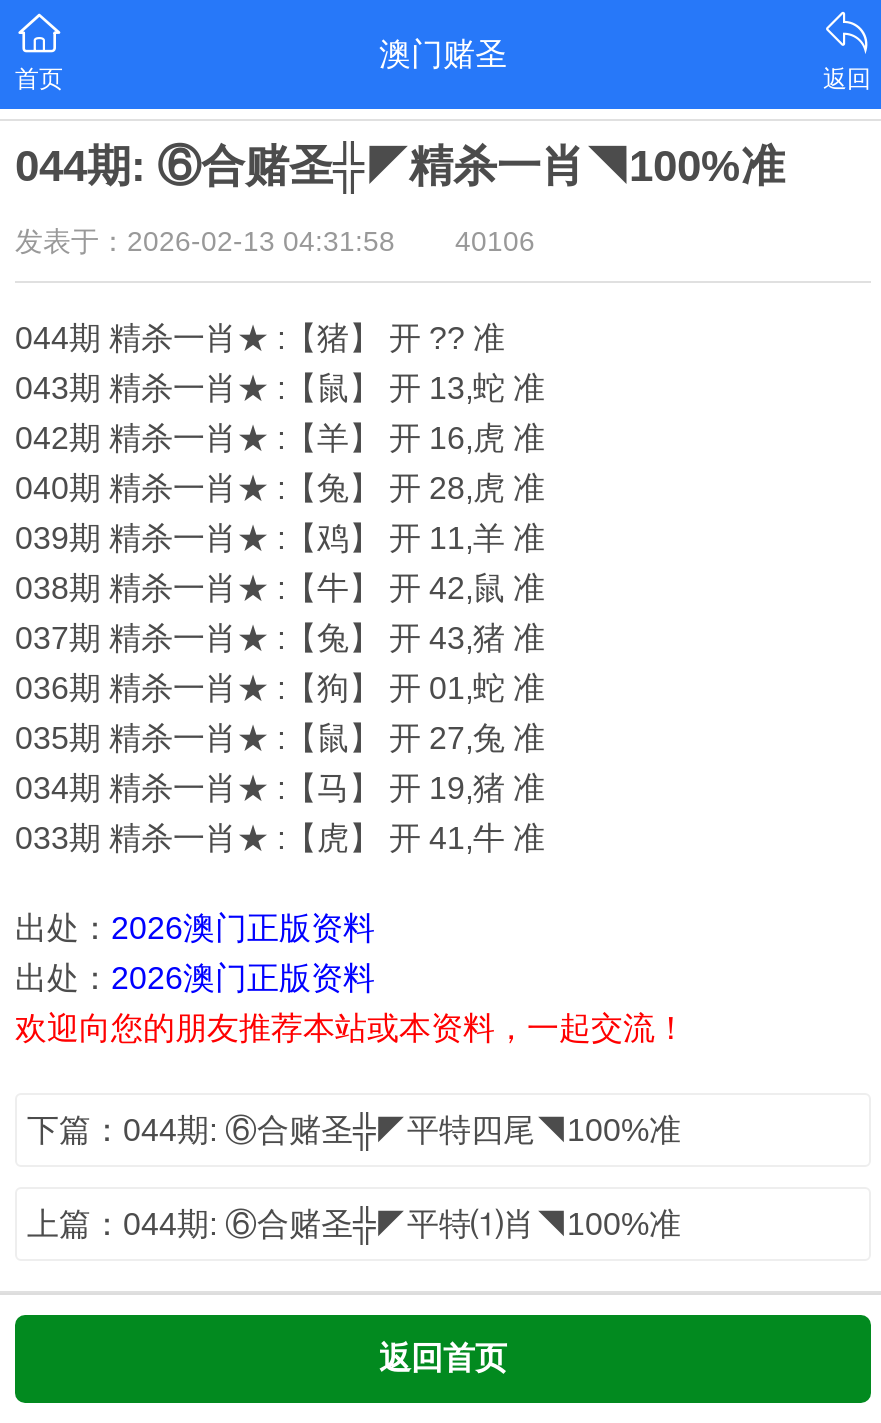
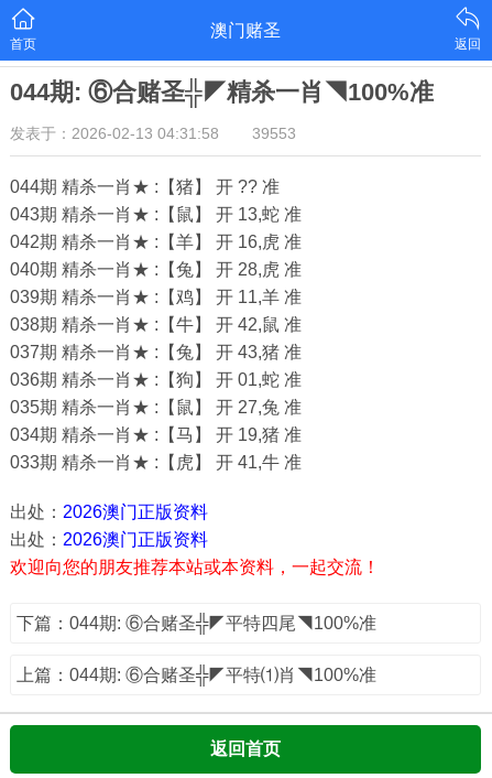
[15,225,535,257] 发表于：2026-02-13 04:31:58 40106 -> [10,125,296,142] 发表于：2026-02-13 04:31:58 39553

